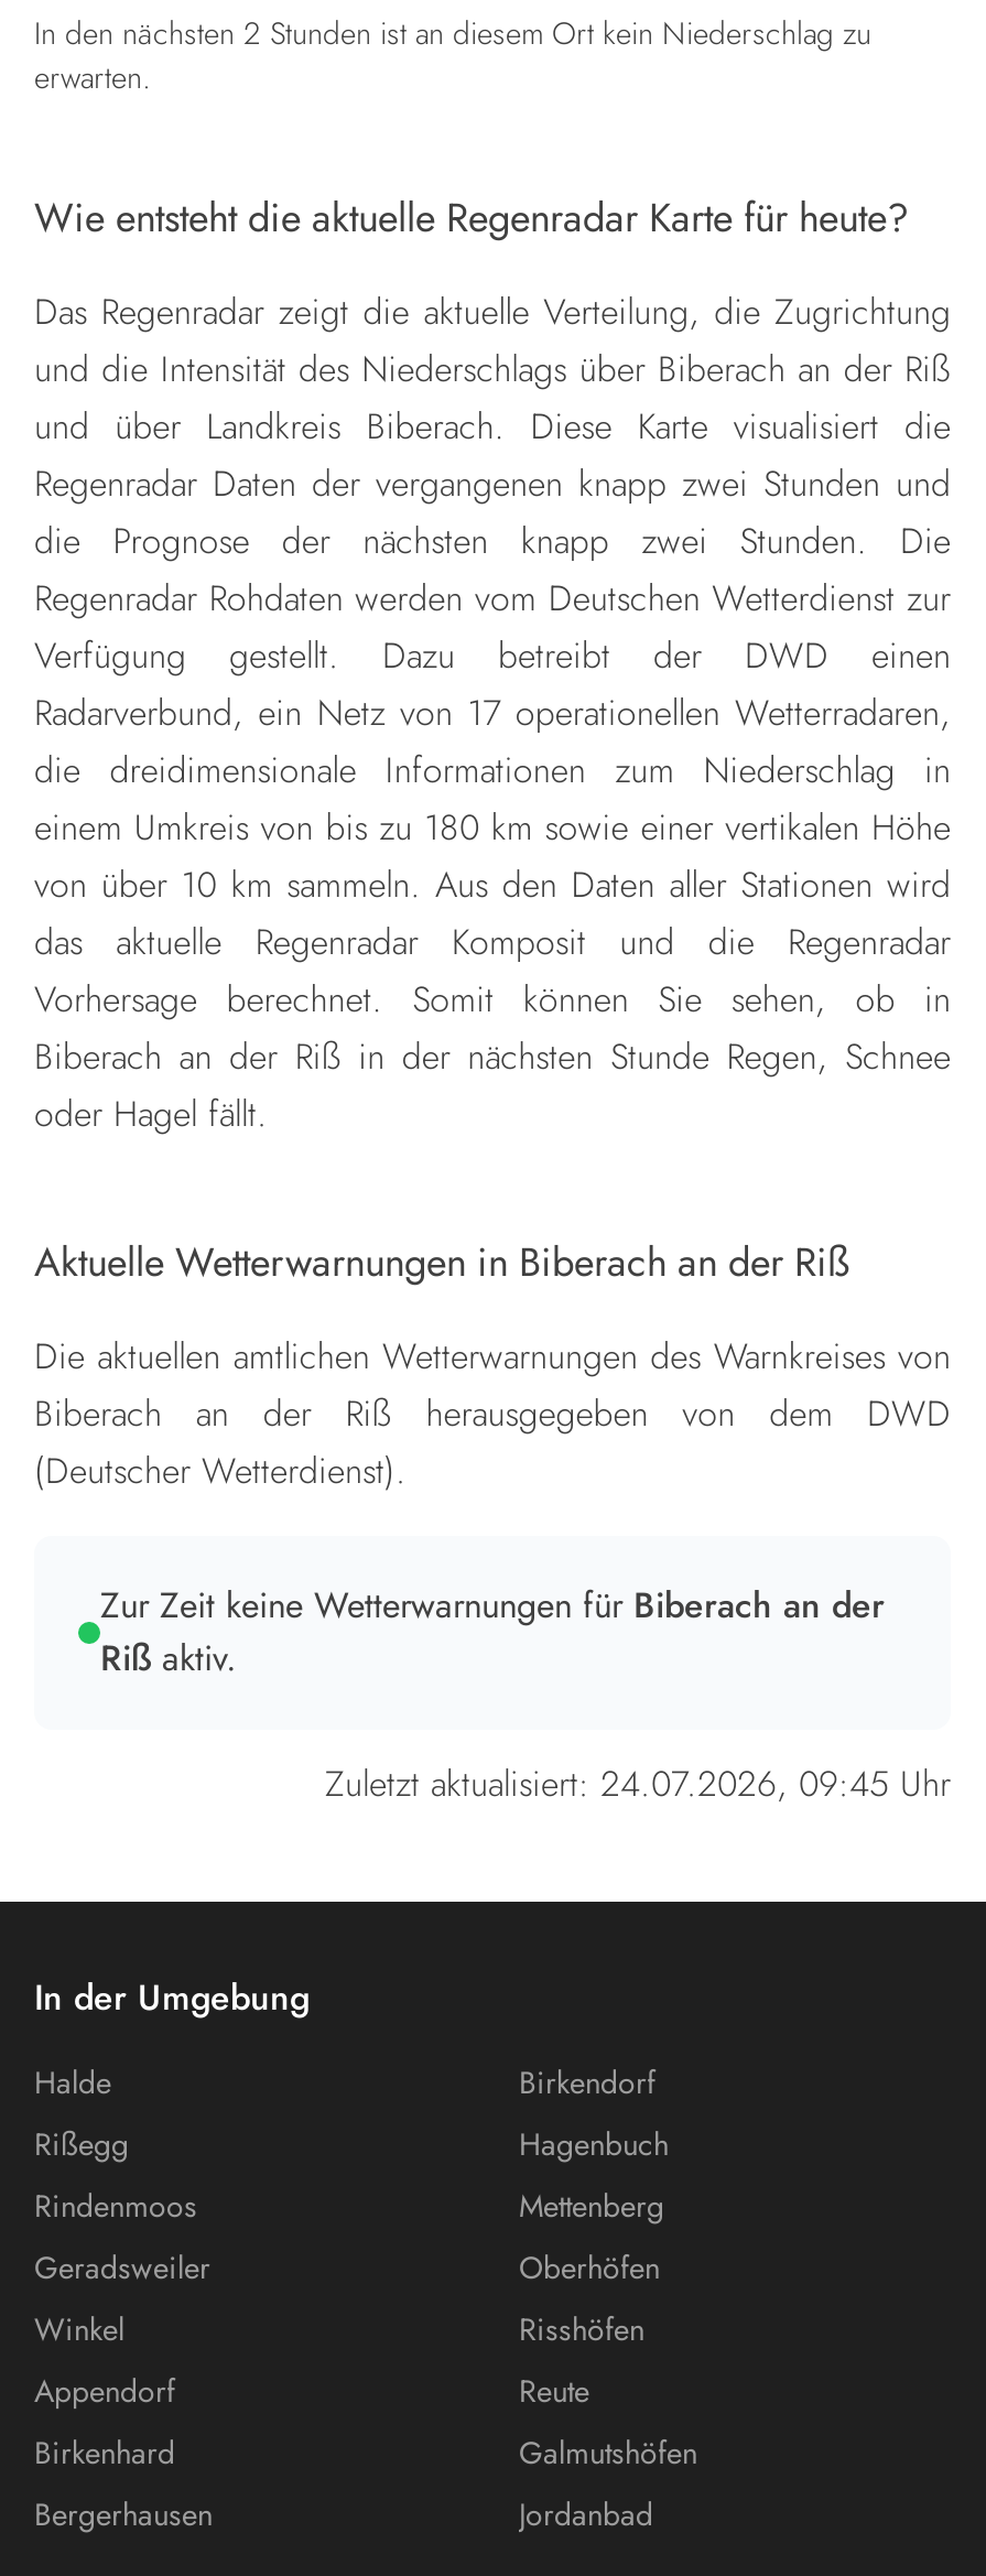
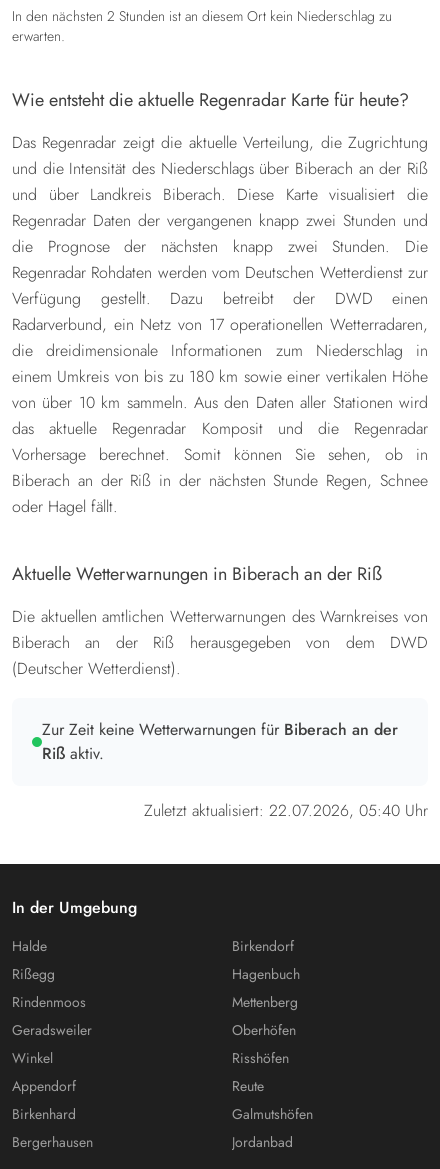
[325,1758,951,1809] Zuletzt aktualisiert: 24.07.2026, 09:45 Uhr -> [144,799,428,822] Zuletzt aktualisiert: 22.07.2026, 05:40 Uhr

